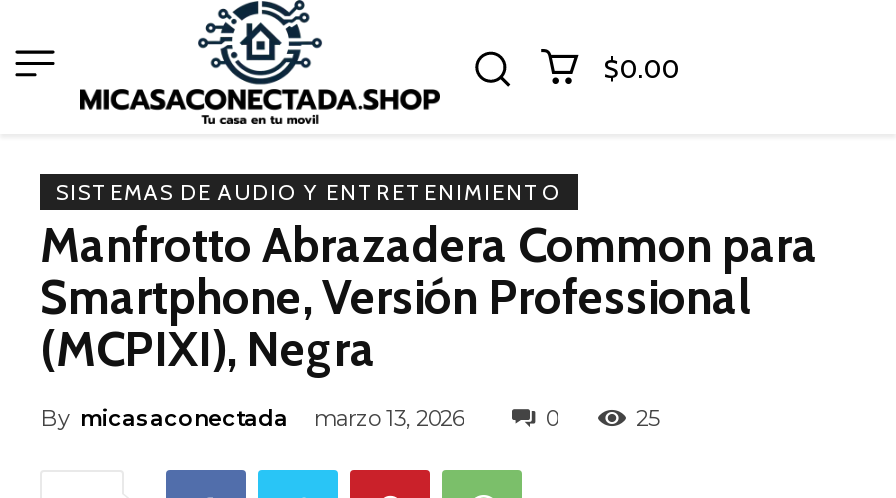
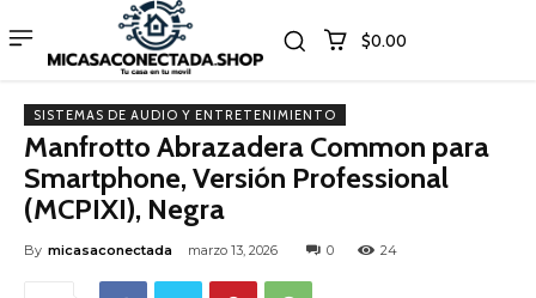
[636,404,660,432] 25 -> [380,242,397,259] 24

